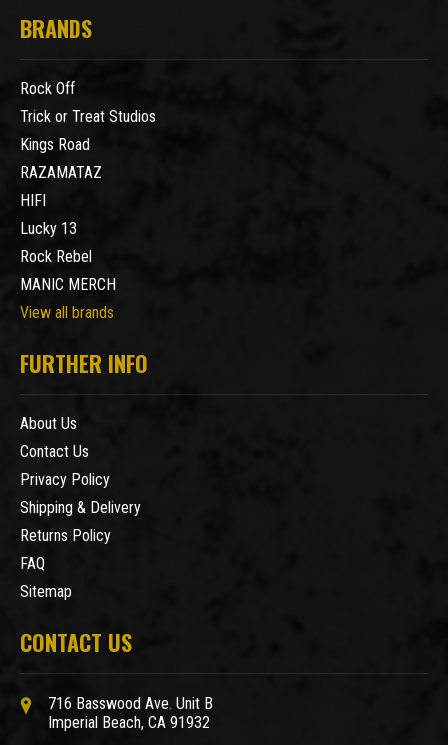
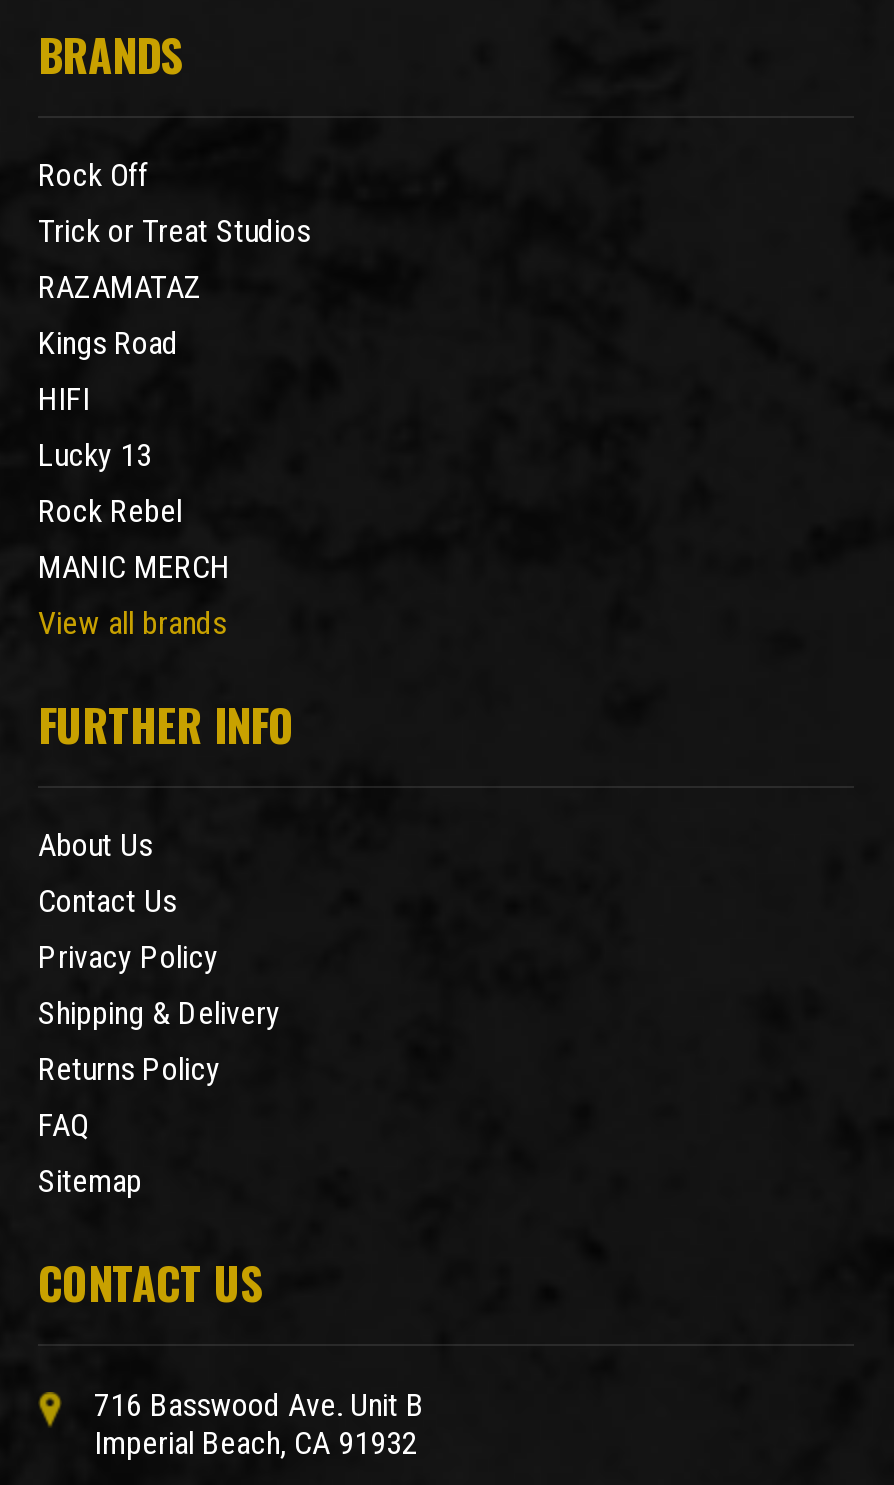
moved [20,135,90,154] -> [38,325,178,363]: Kings Road
moved [20,163,102,182] -> [38,269,202,307]: RAZAMATAZ

